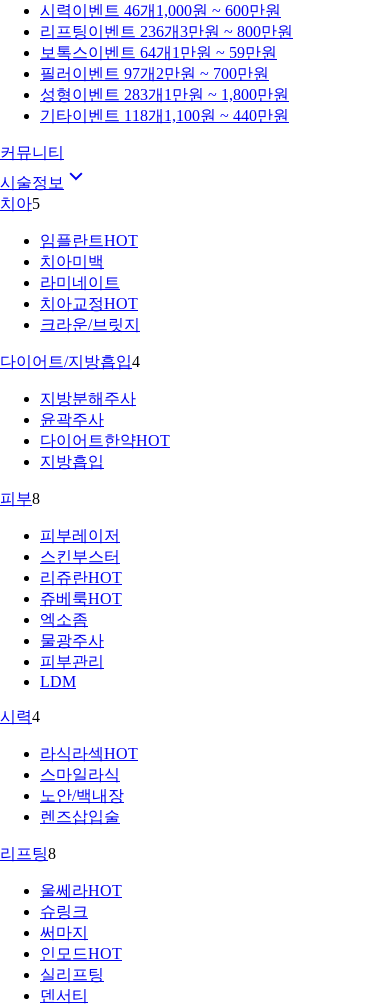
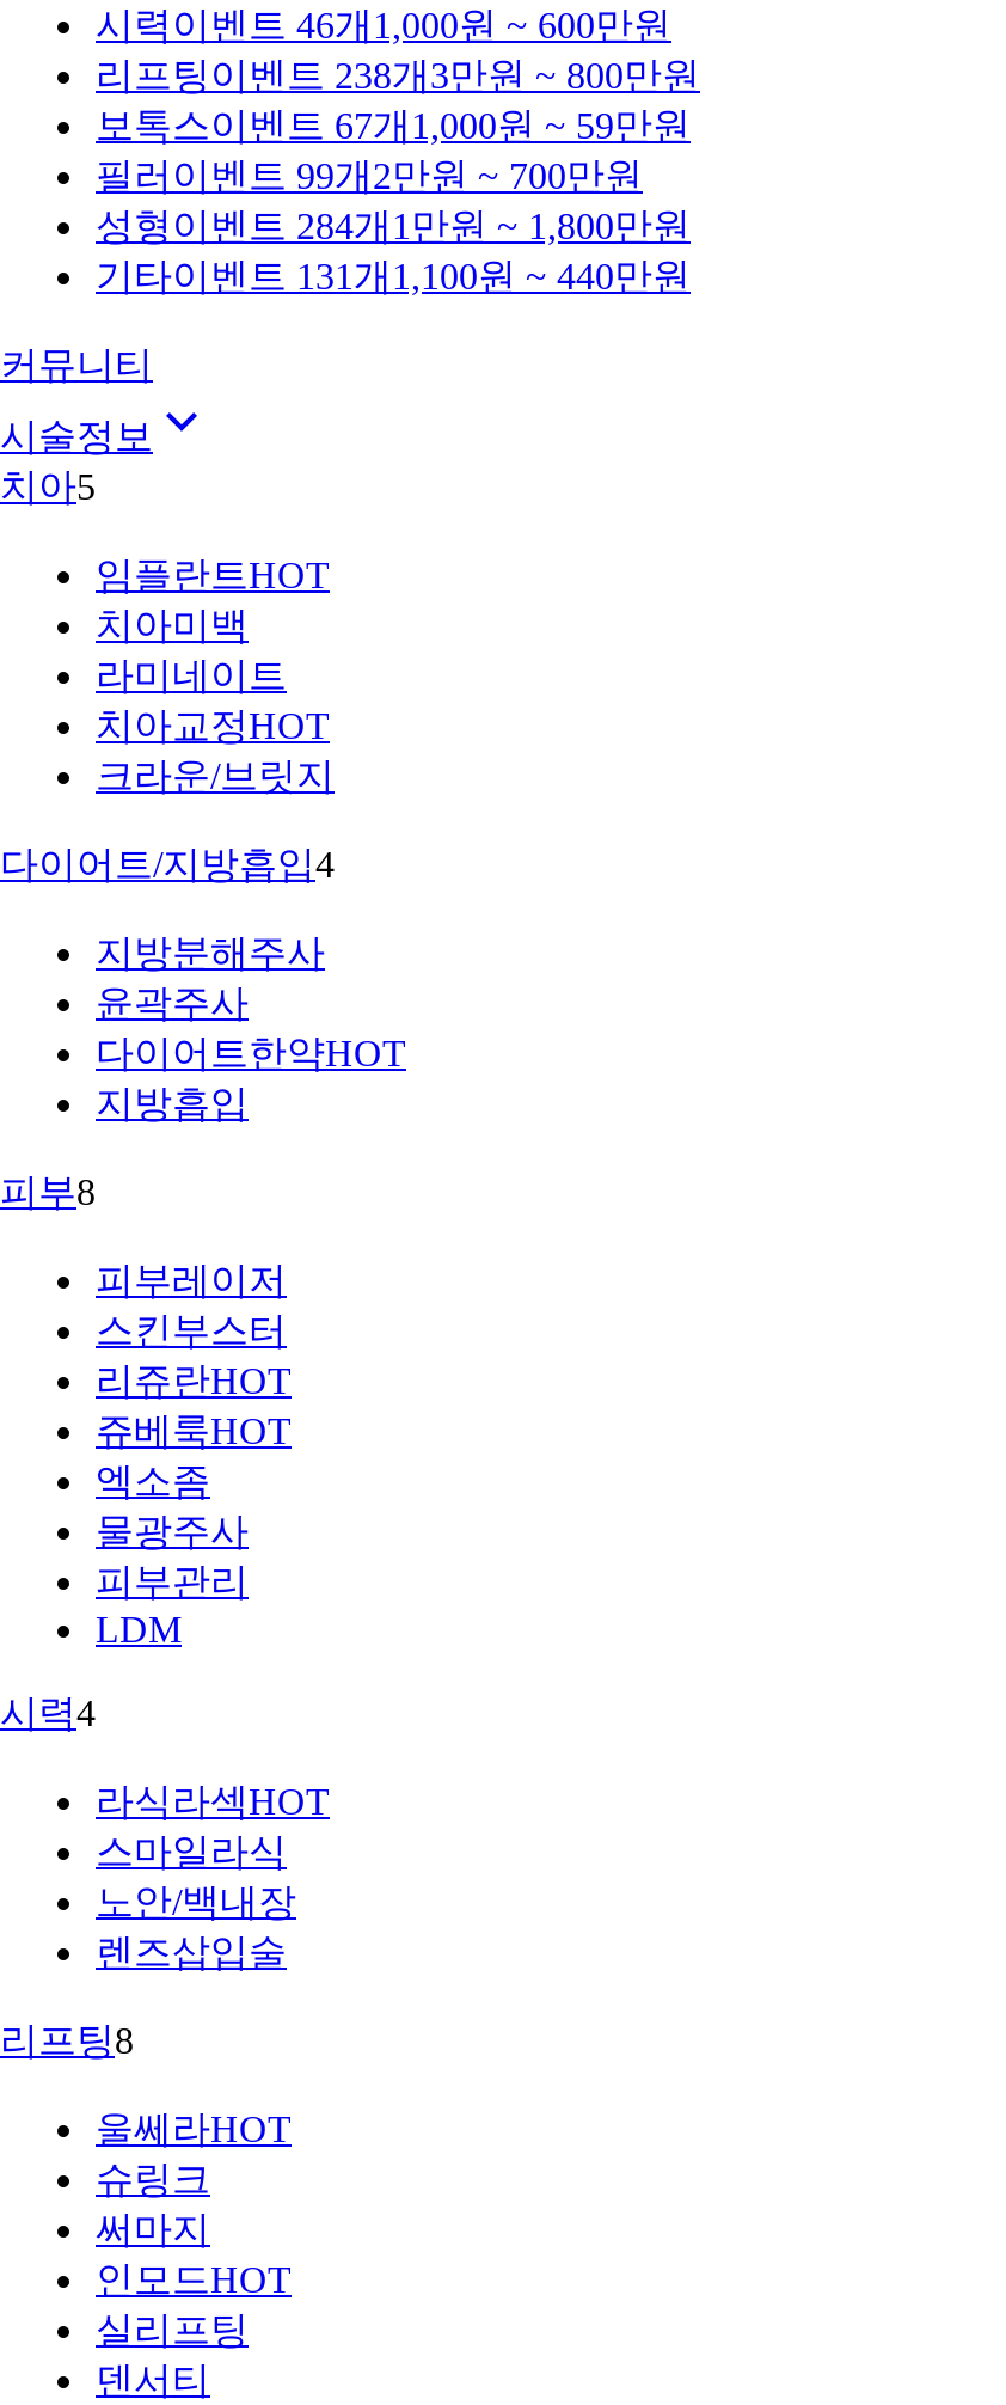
[40,23,293,40] 리프팅 이벤트 236개3만원 ~ 800만원 -> [96,55,700,96] 리프팅 이벤트 238개3만원 ~ 800만원
[40,44,277,61] 보톡스 이벤트 64개 1만원 ~ 59만원 -> [96,105,691,146] 보톡스 이벤트 67개 1,000원 ~ 59만원
[40,65,269,82] 필러 이벤트 97개2만원 ~ 700만원 -> [96,155,643,196] 필러 이벤트 99개2만원 ~ 700만원
[40,86,289,103] 성형 이벤트 283개 1만원 ~ 1,800만원 -> [96,206,691,246] 성형 이벤트 284개 1만원 ~ 1,800만원
[40,107,289,124] 기타이벤트 118개 1,100원 ~ 440만원 -> [96,256,691,296] 기타이벤트 131개 1,100원 ~ 440만원

